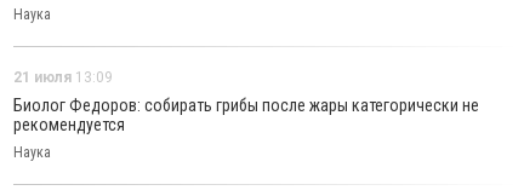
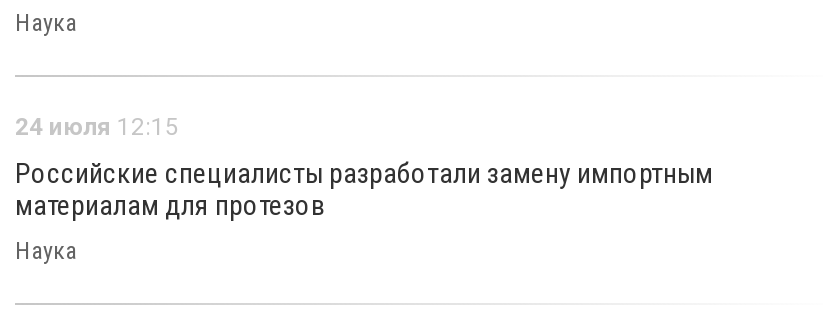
[13,69,113,86] 21 июля 13:09 -> [15,113,179,141] 24 июля 12:15
[13,96,479,134] Биолог Федоров: собирать грибы после жары категорически не | рекомендуется -> [15,157,713,221] Российские специалисты разработали замену импортным | материалам для протезов

